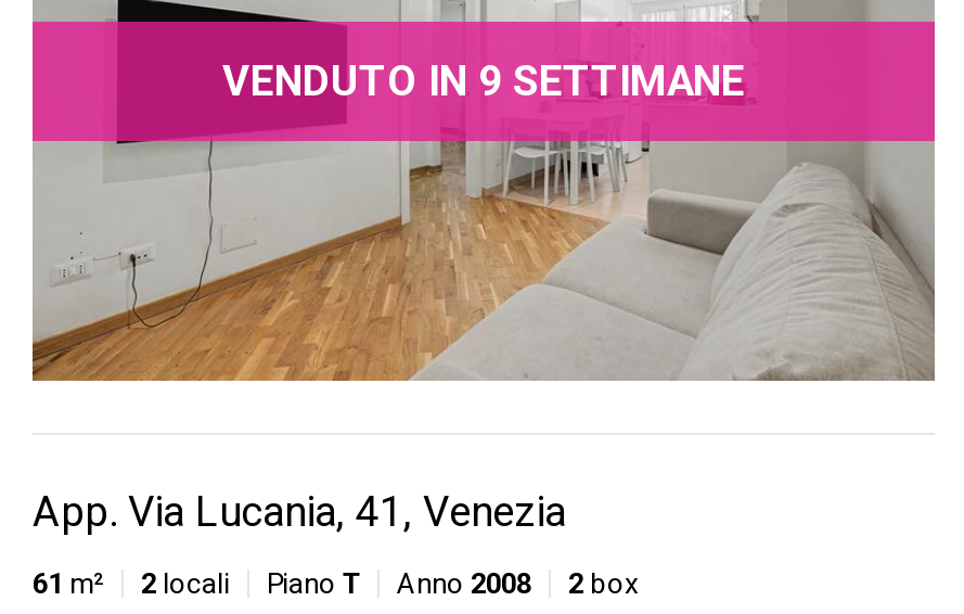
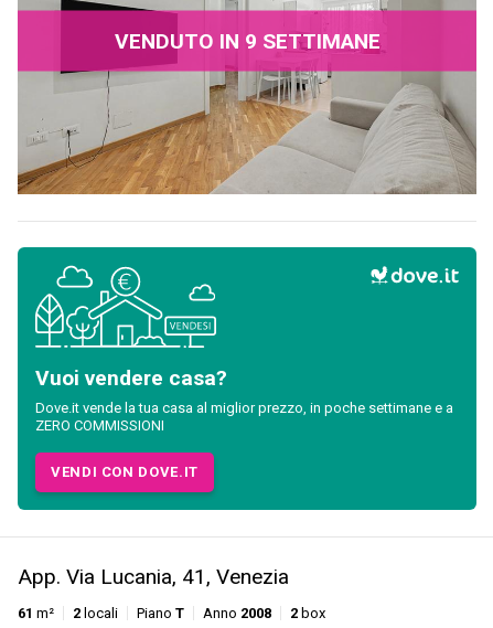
none -> [17,246,478,511] [image] | Vuoi vendere casa? | Dove.it vende la tua casa al miglior prezzo, in poche settimane e a | ZERO COMMISSIONI | VENDI CON DOVE.IT

